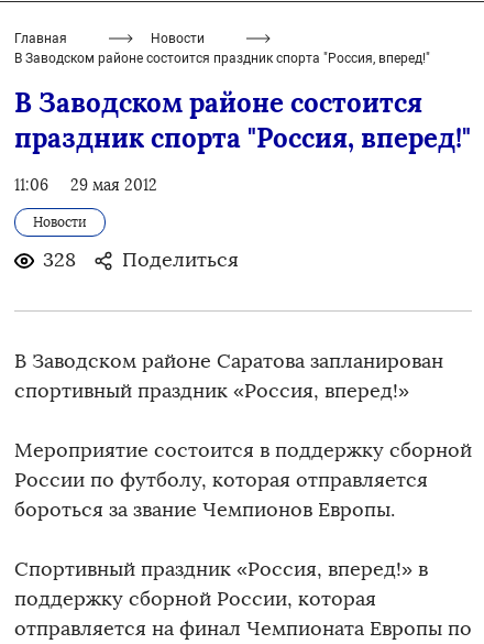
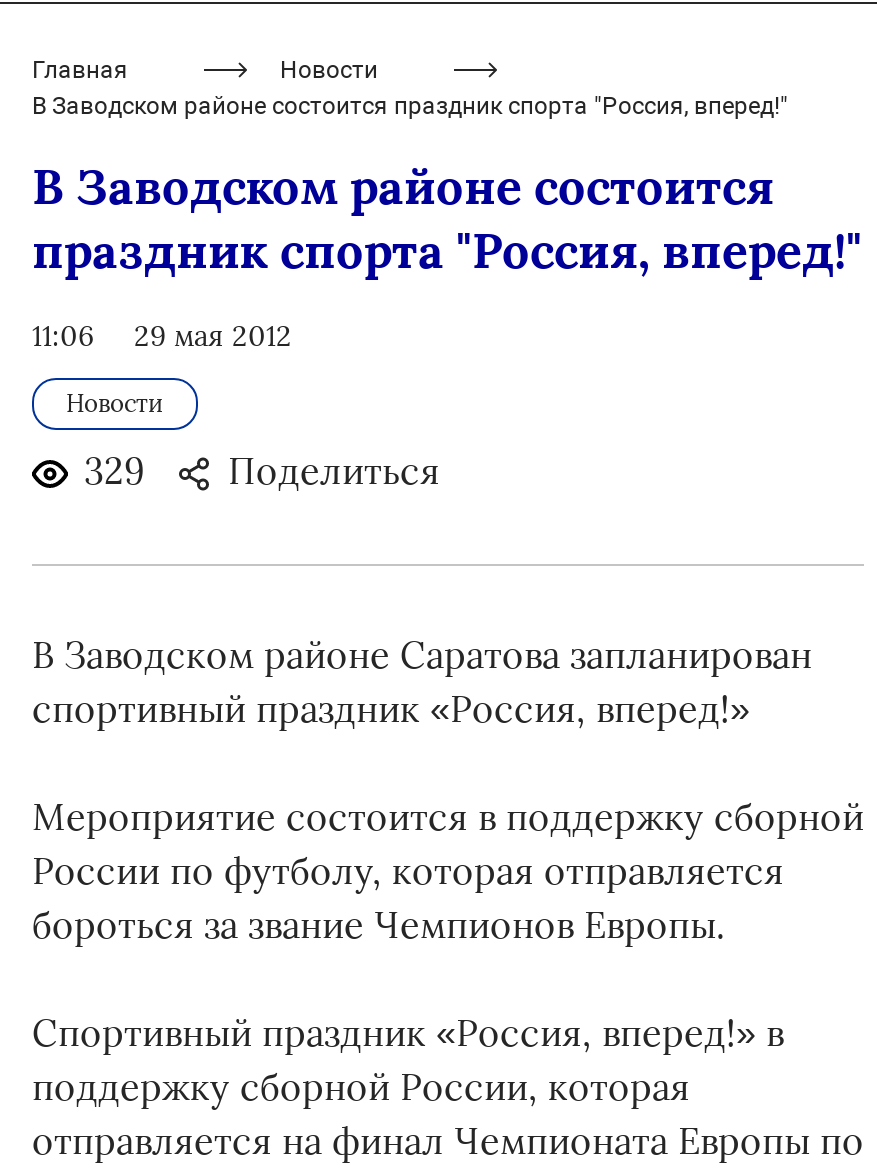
[43,248,239,272] 328 Поделиться -> [84,450,440,494] 329 Поделиться

